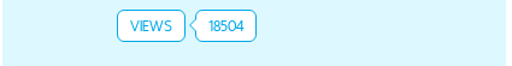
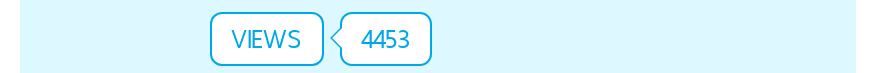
[130,11,243,38] VIEWS 18504 -> [231,15,409,59] VIEWS 4453

